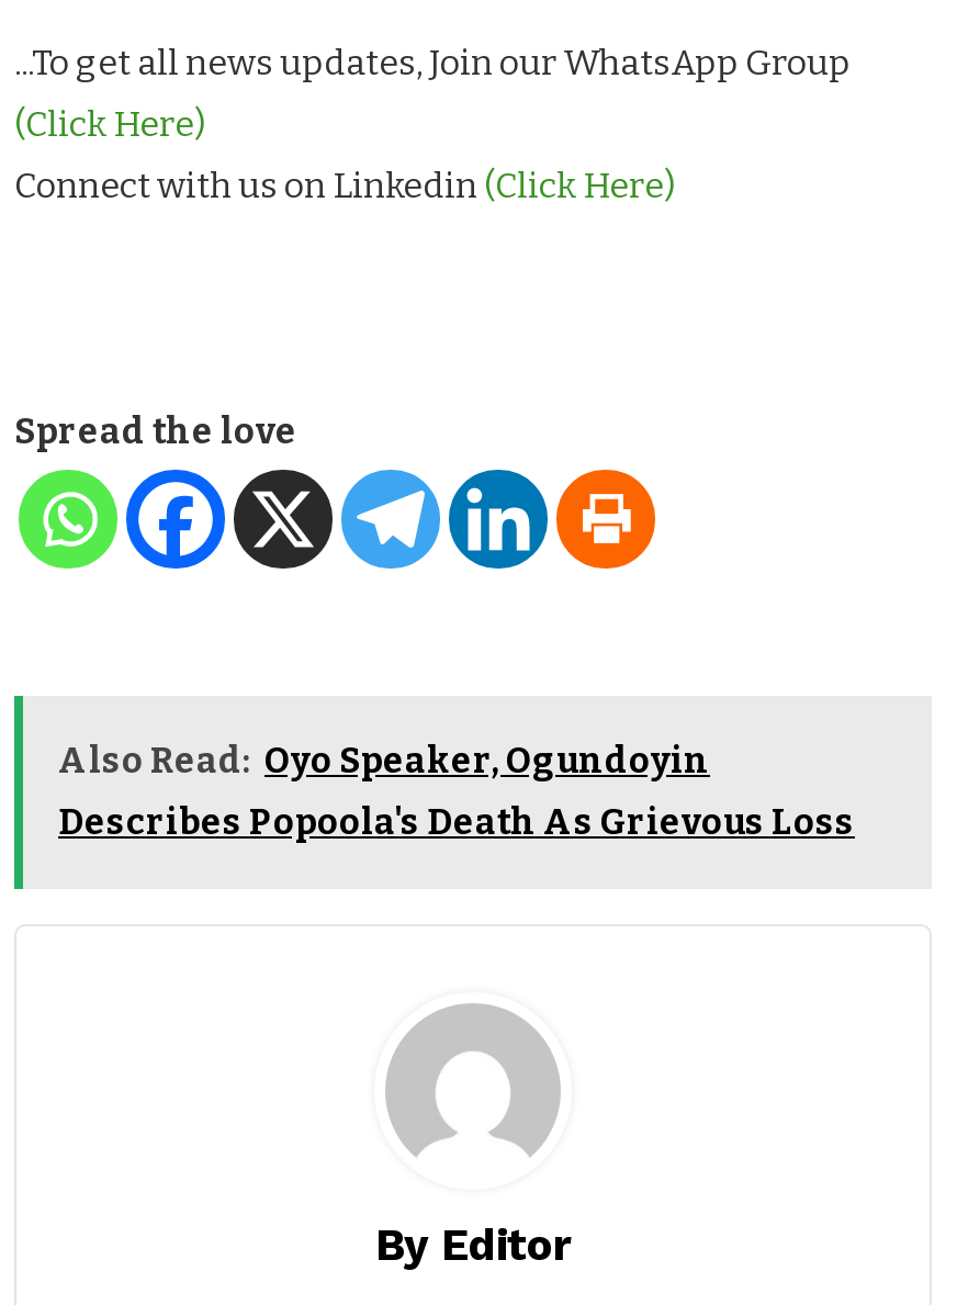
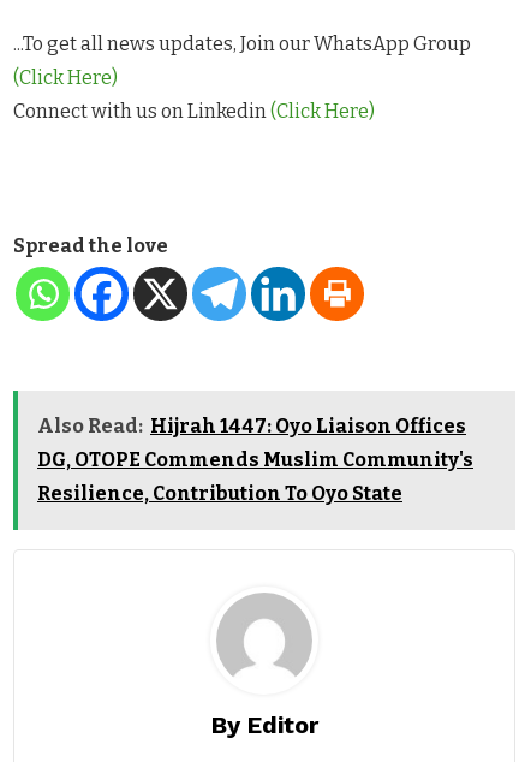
[58,740,855,843] Also Read: Oyo Speaker, Ogundoyin | Describes Popoola's Death As Grievous Loss -> [37,415,473,505] Also Read: Hijrah 1447: Oyo Liaison Offices | DG, OTOPE Commends Muslim Community's | Resilience, Contribution To Oyo State

